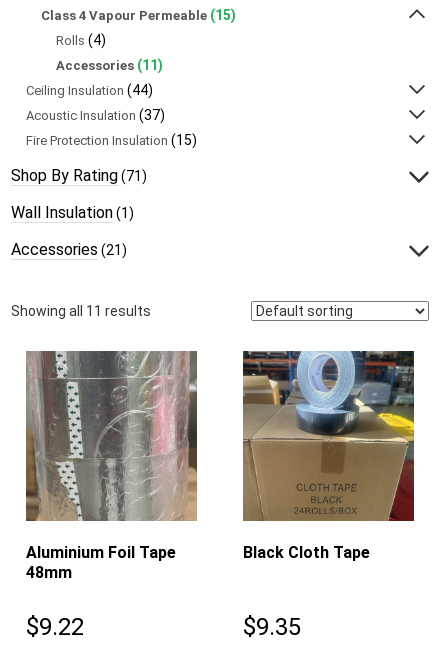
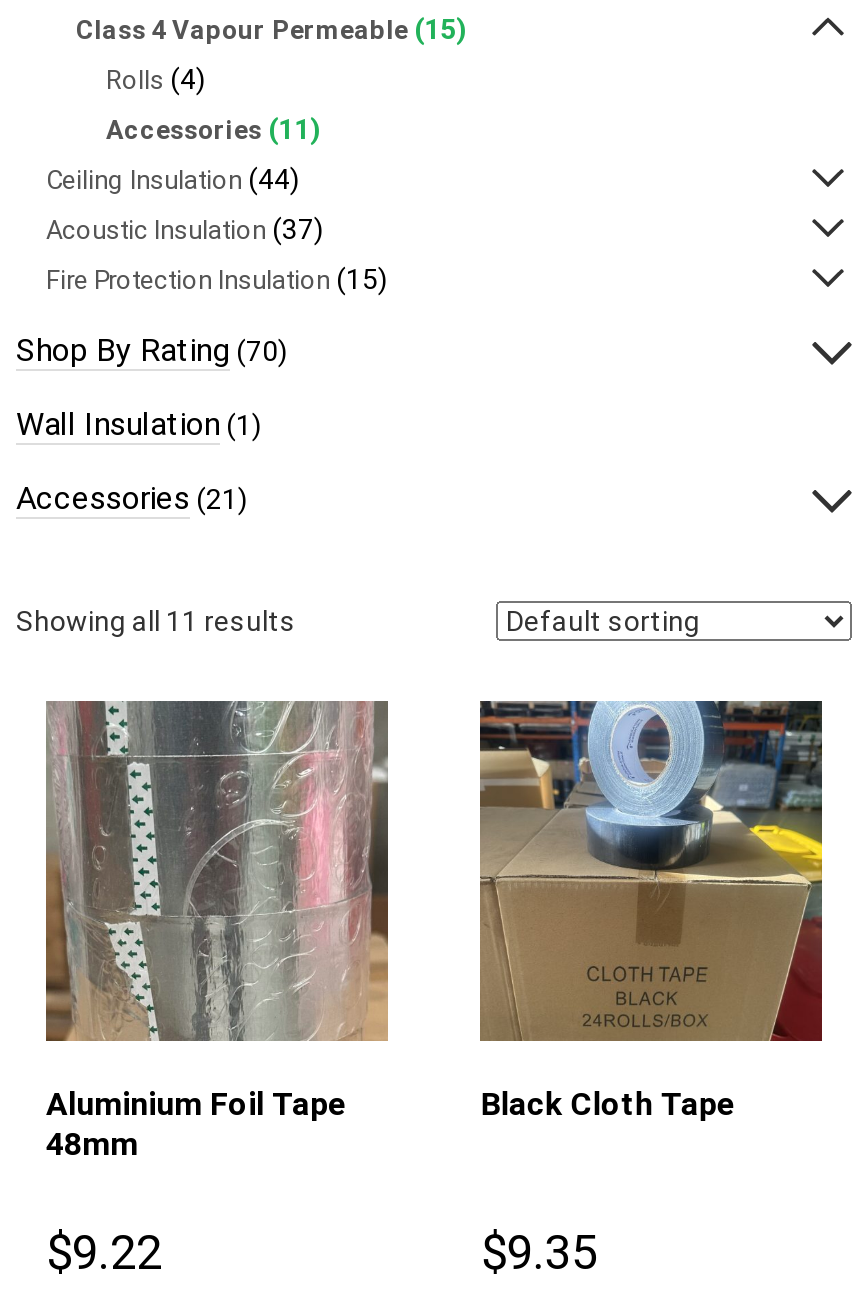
[11,166,147,185] Shop By Rating (71) -> [16,330,288,368] Shop By Rating (70)

